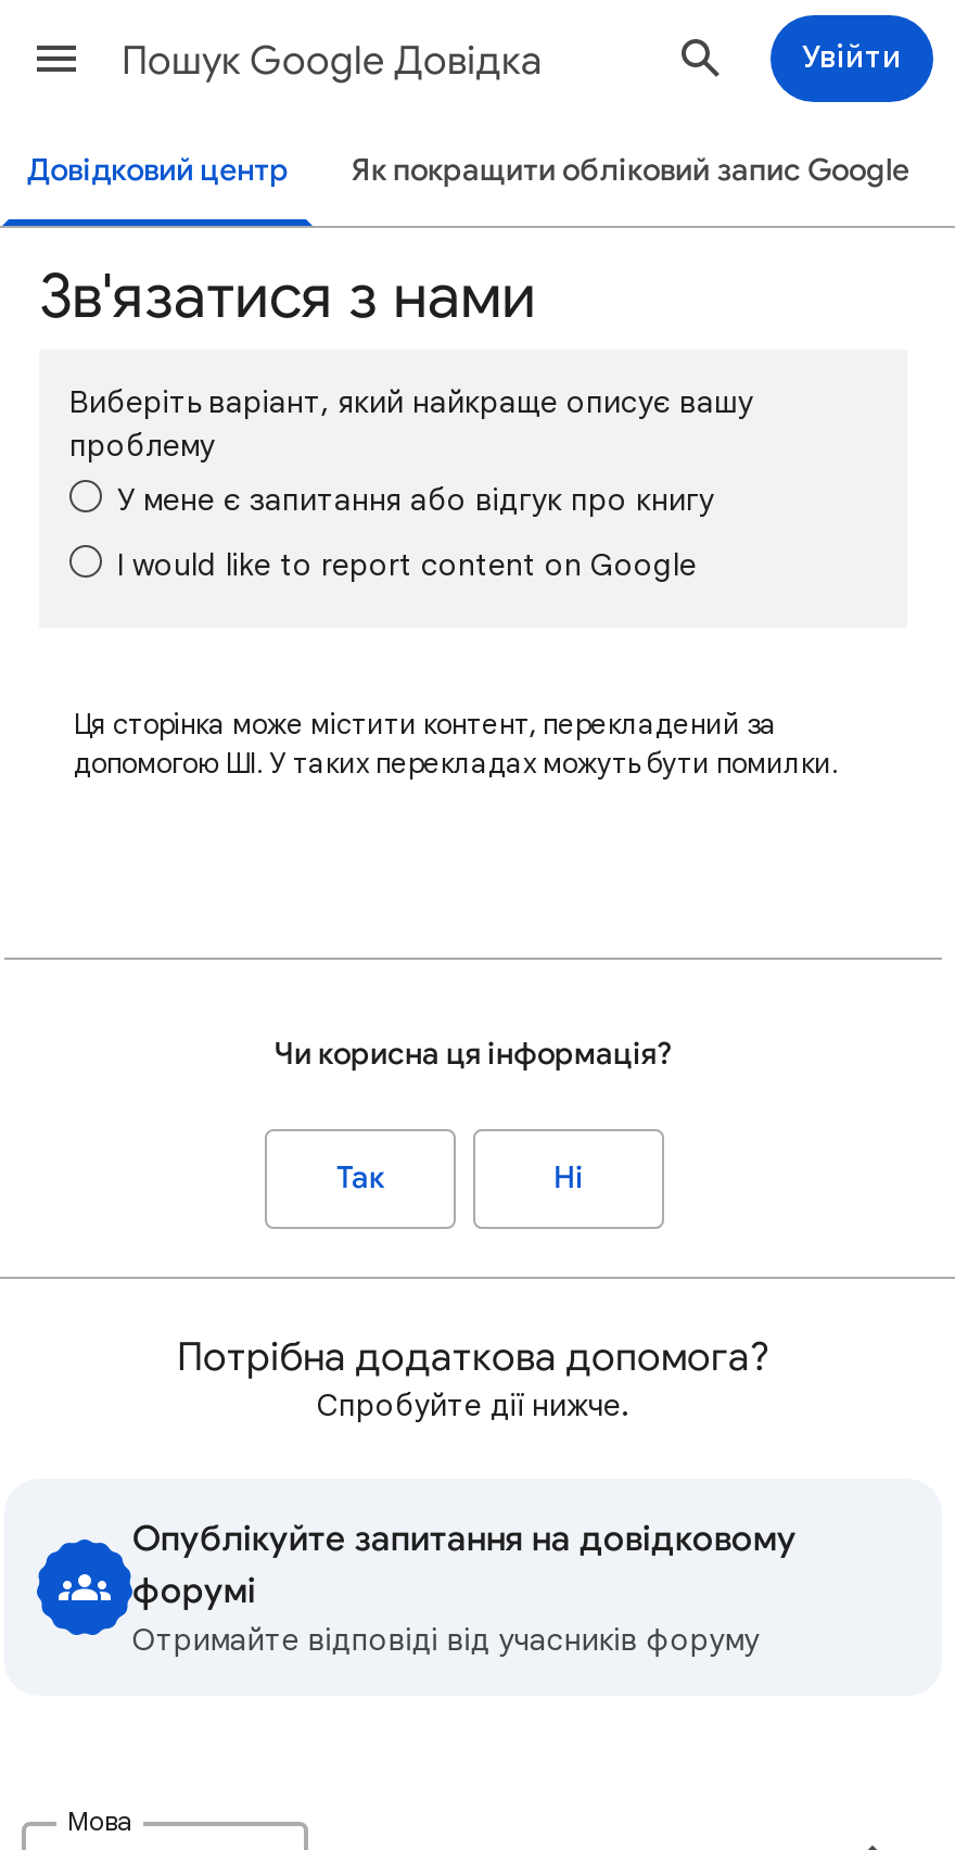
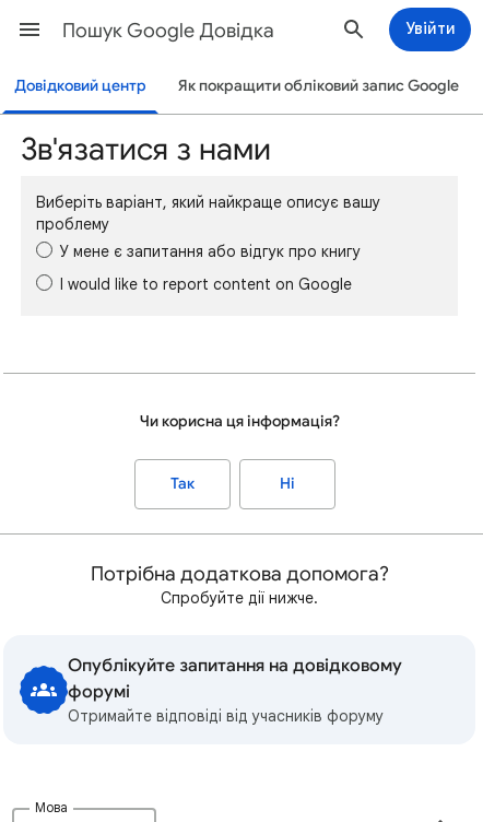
[74,706,838,782] Ця сторінка може містити контент, перекладений за | допомогою ШІ. У таких перекладах можуть бути помилки. -> none

